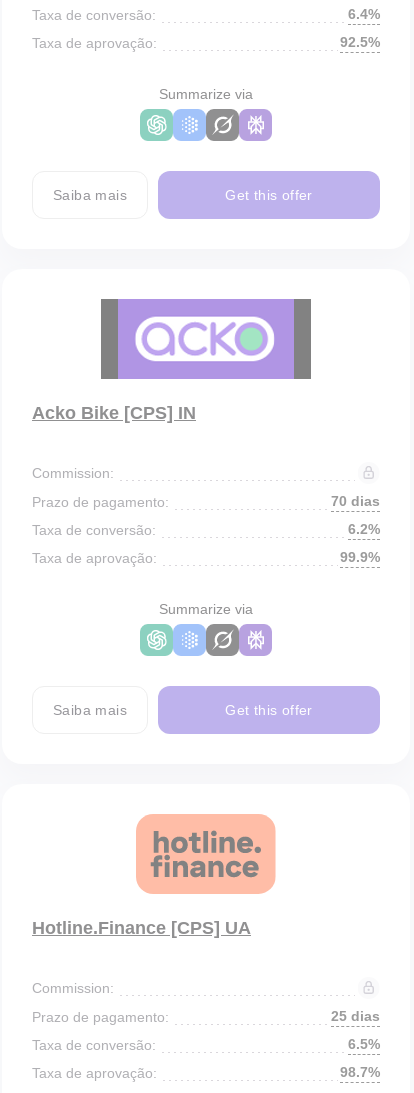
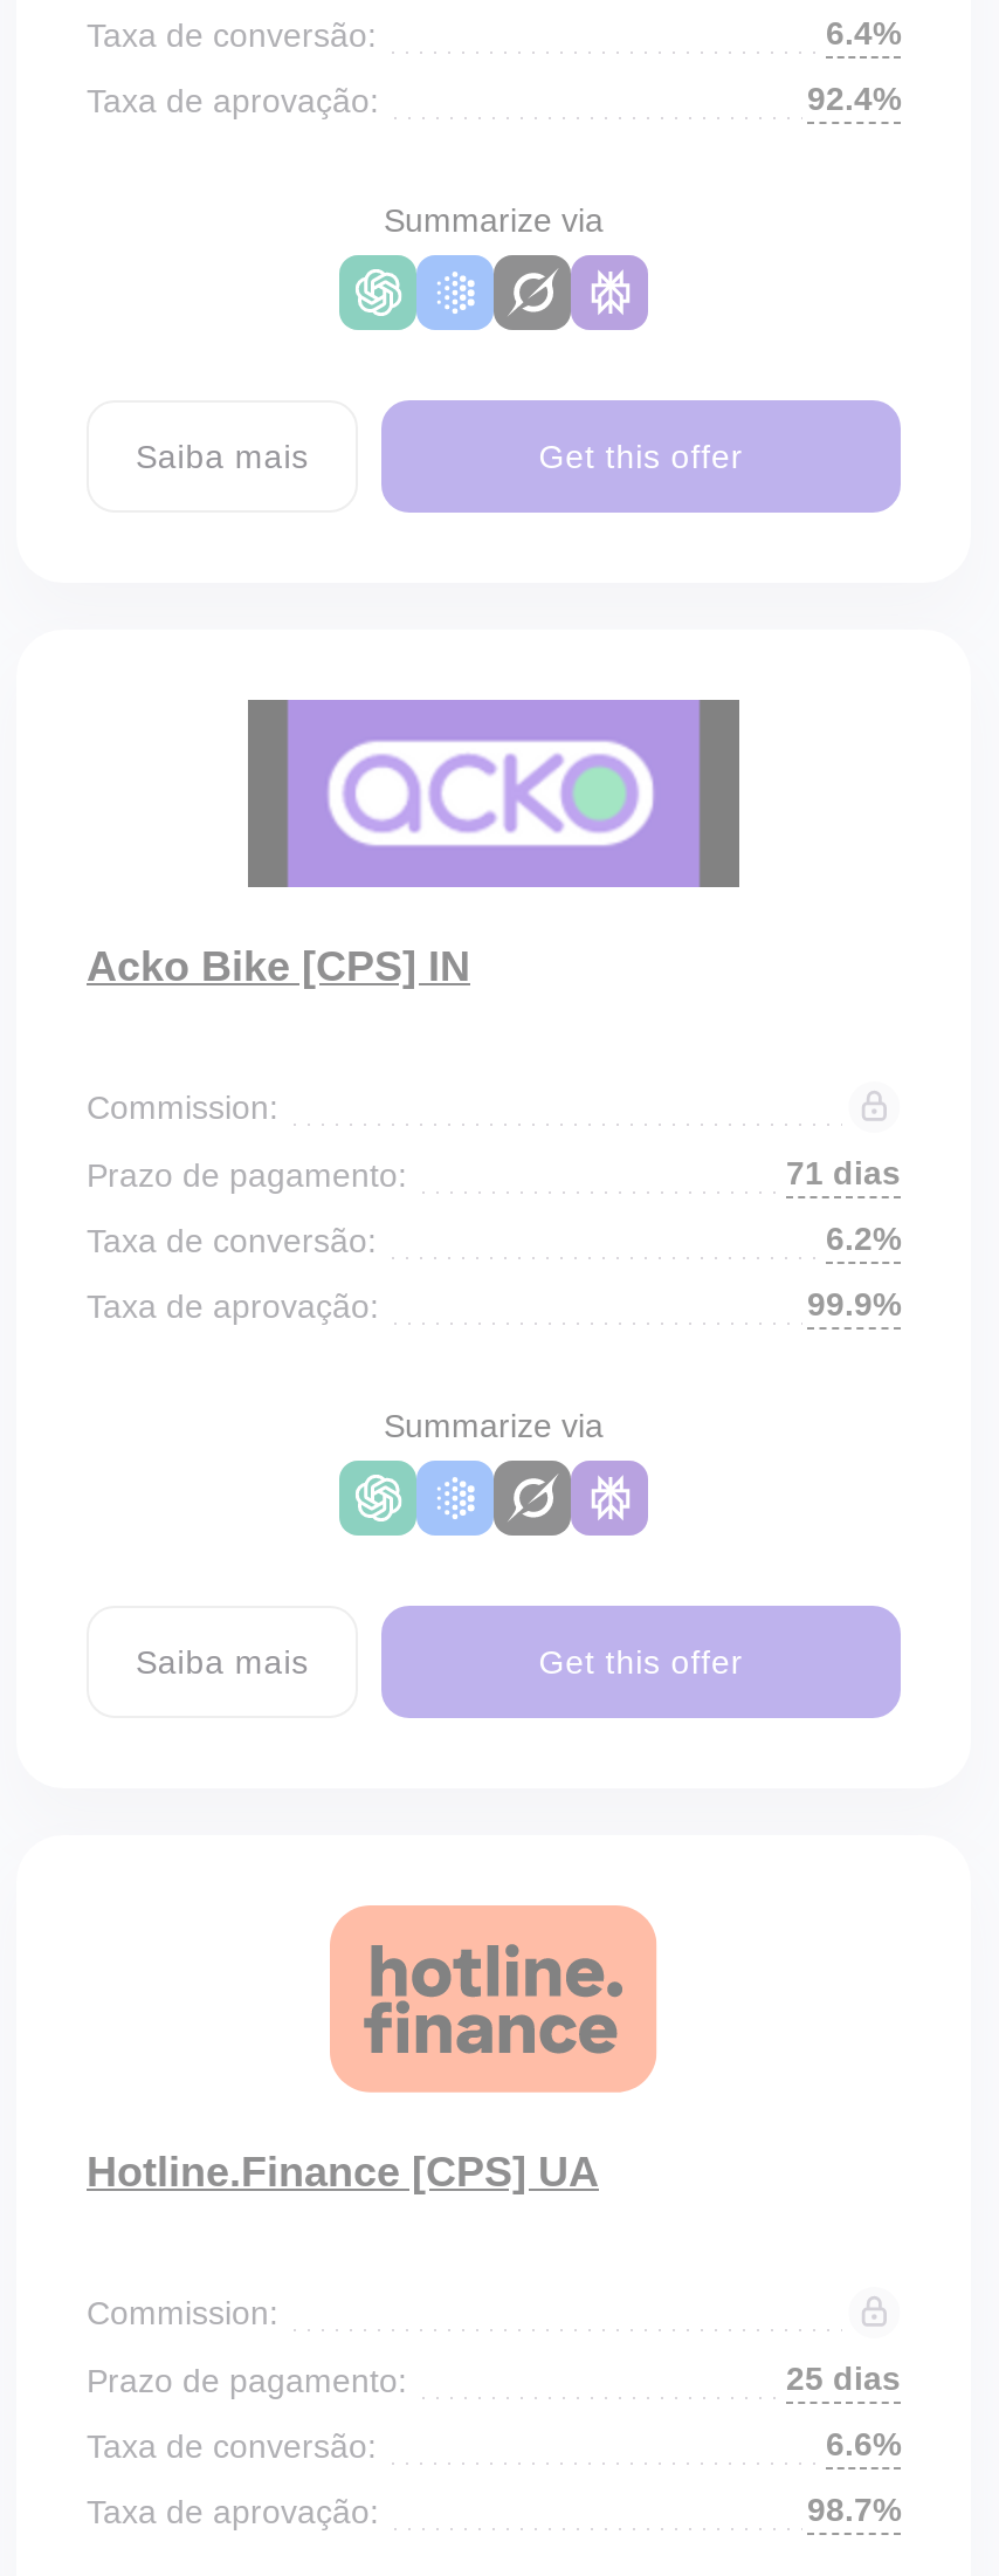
[340,34,380,50] 92.5% -> [807,80,901,117] 92.4%
[331,493,380,509] 70 dias -> [786,1154,901,1191] 71 dias
[348,1036,380,1052] 6.5% -> [826,2425,901,2462] 6.6%

